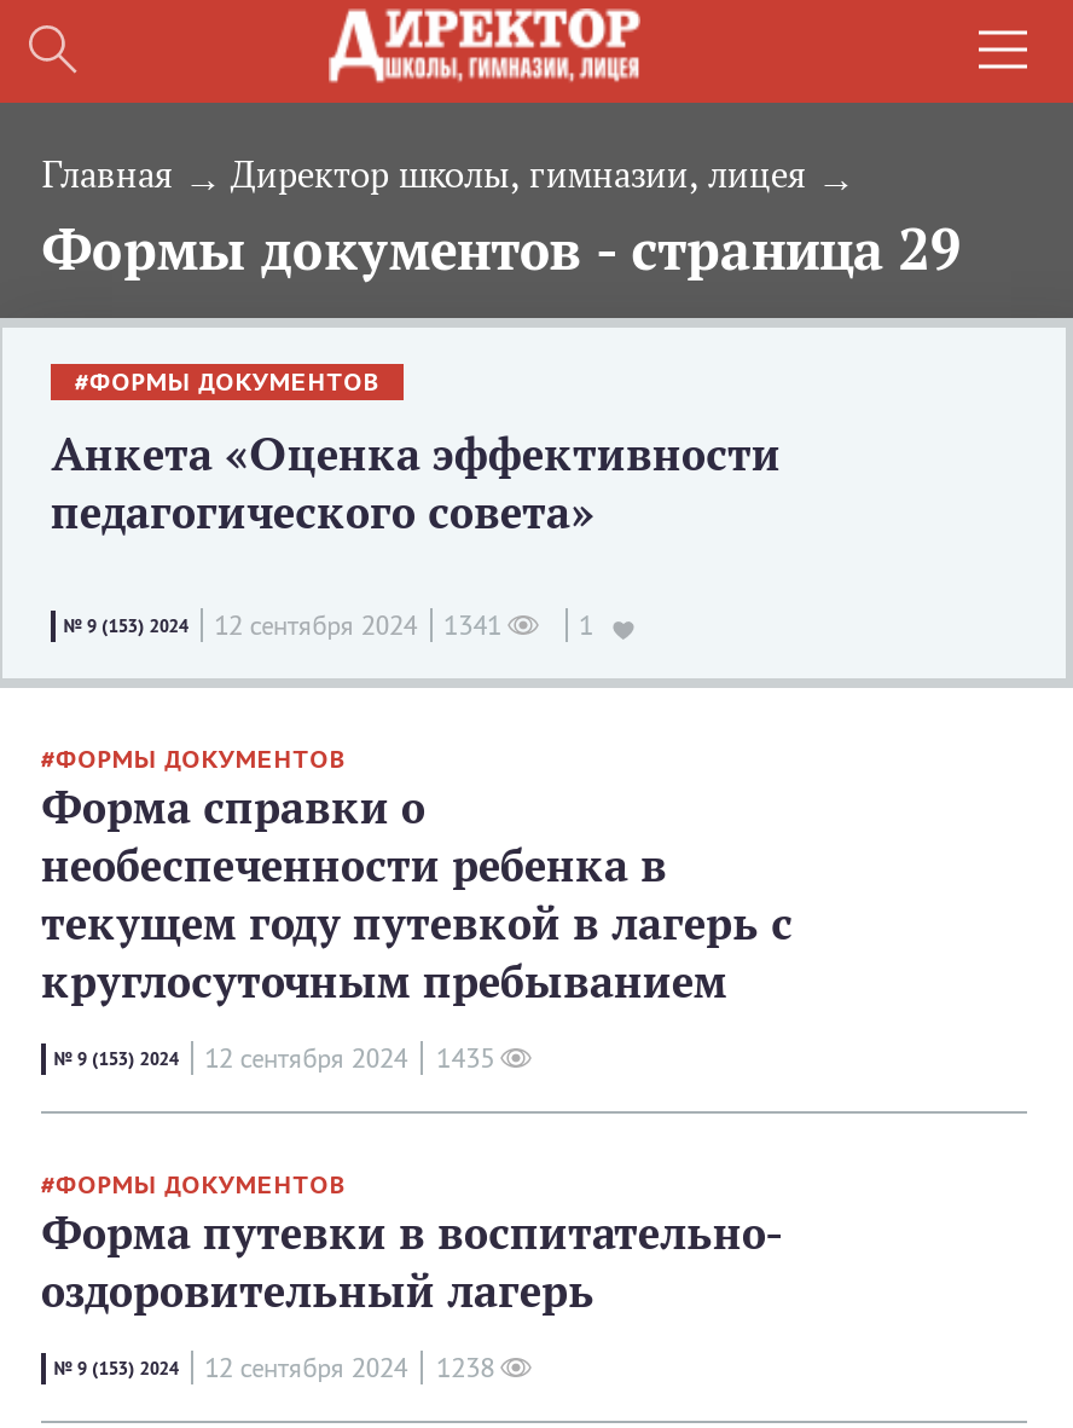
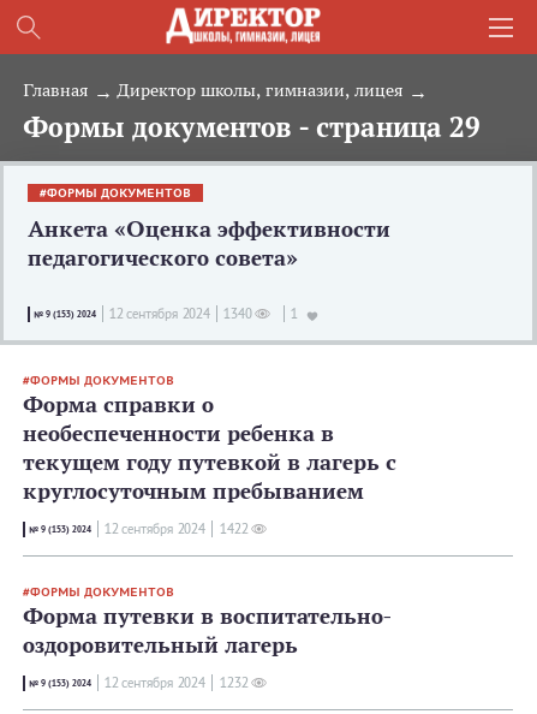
[444,612,502,641] 1341 -> [223,307,252,321] 1340
[437,1044,495,1073] 1435 -> [220,522,248,537] 1422
[437,1354,495,1383] 1238 -> [220,676,248,690] 1232

